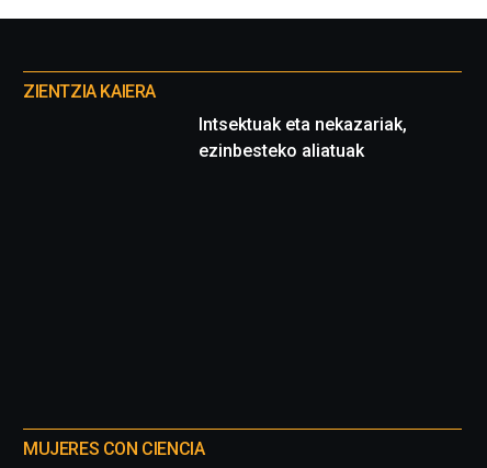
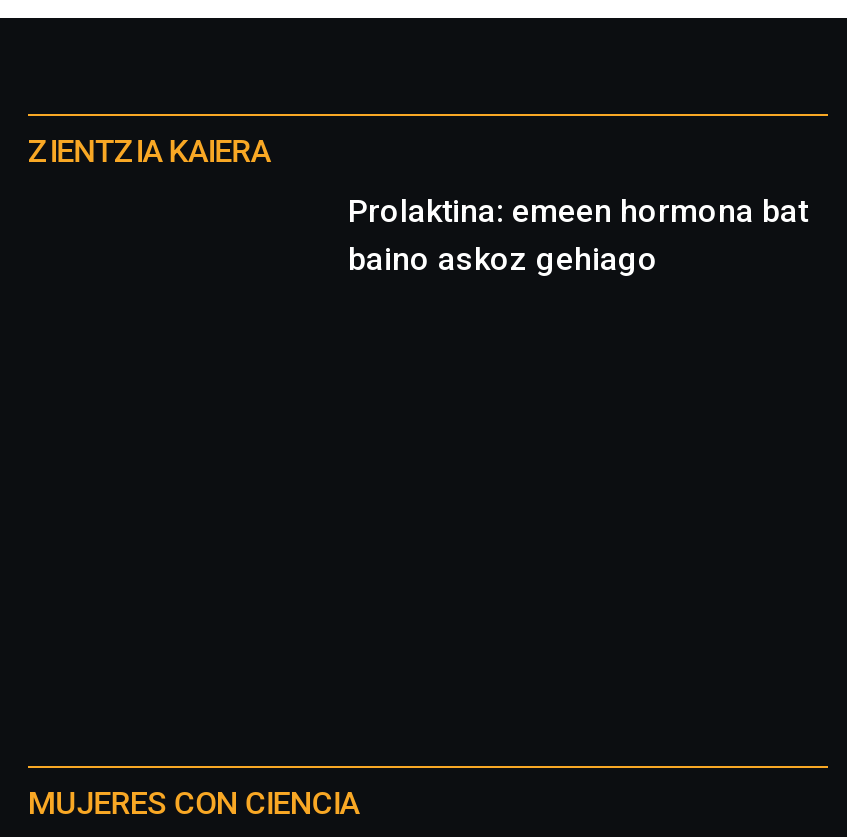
[199,114,407,161] Intsektuak eta nekazariak, | ezinbesteko aliatuak -> [348,192,808,278] Prolaktina: emeen hormona bat | baino askoz gehiago

